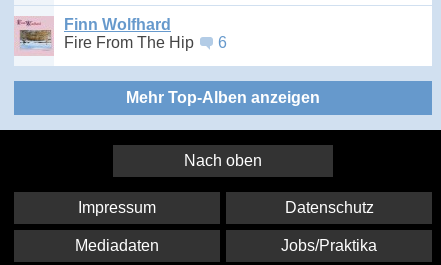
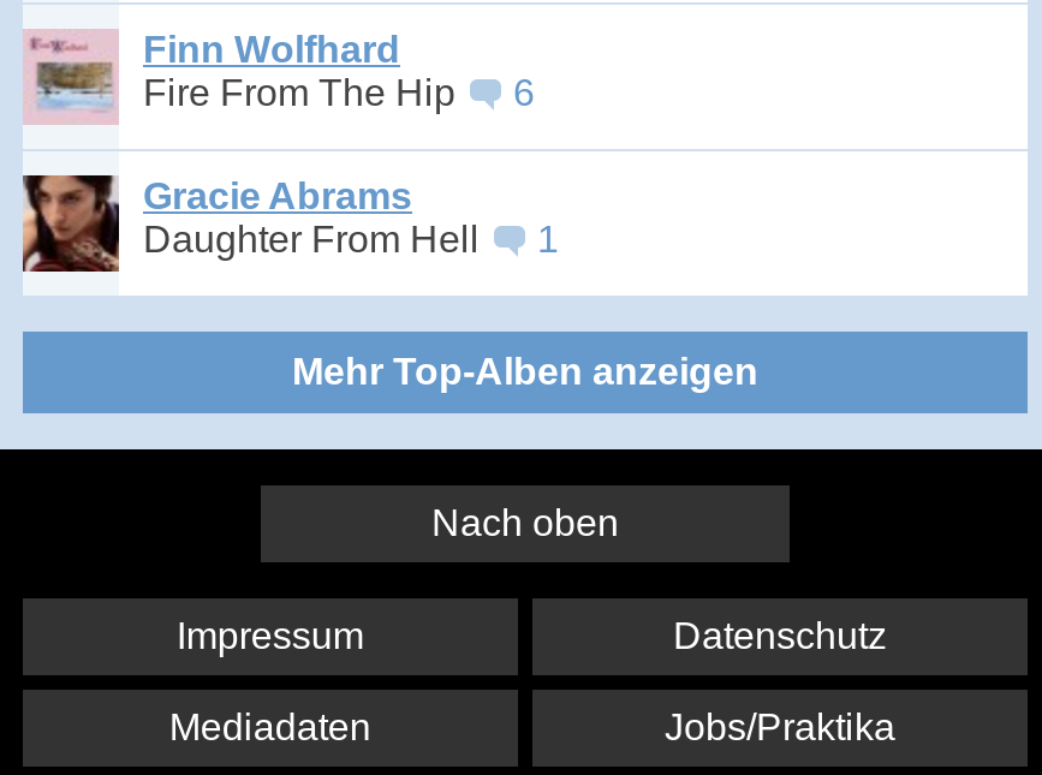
none -> [20,173,559,274] [image] | Gracie Abrams | Daughter From Hell | 1

